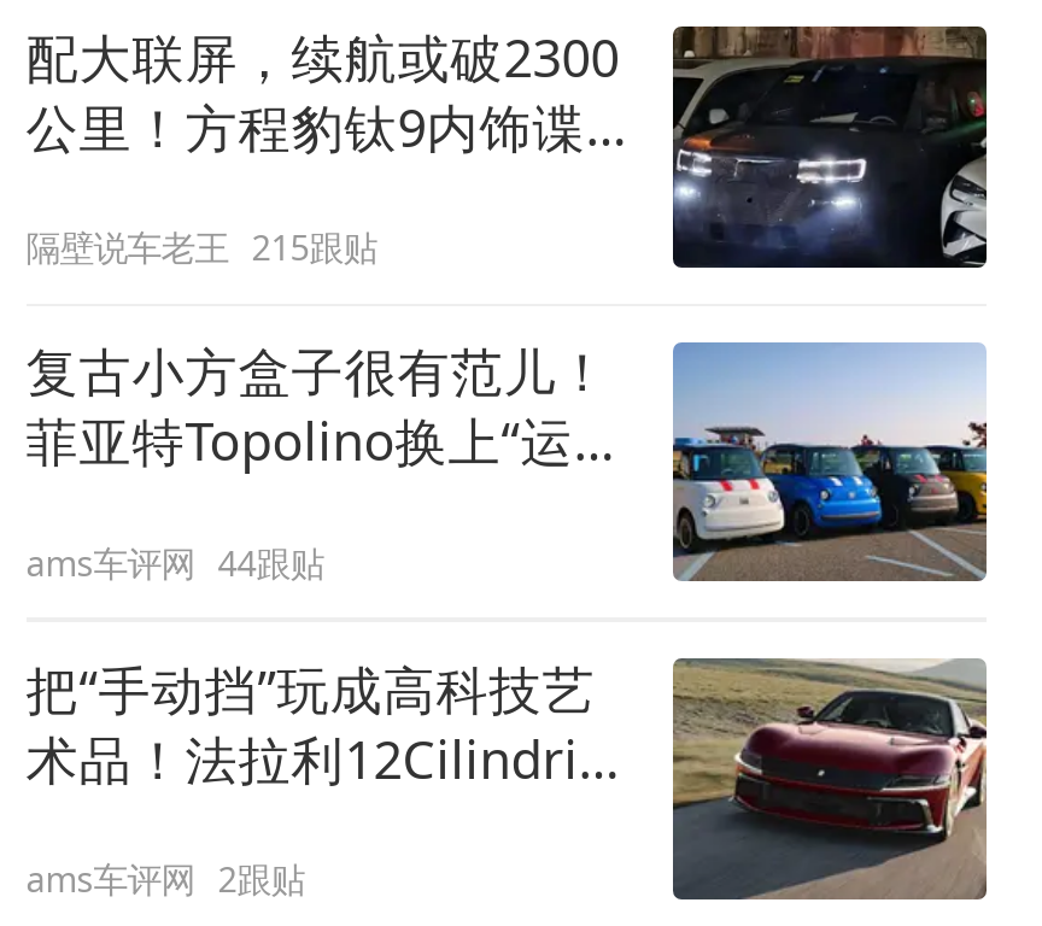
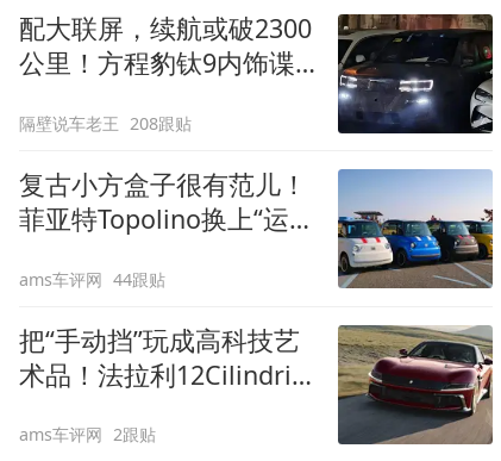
[26,224,377,270] 隔壁说车老王 215跟贴 -> [19,112,192,134] 隔壁说车老王 208跟贴

